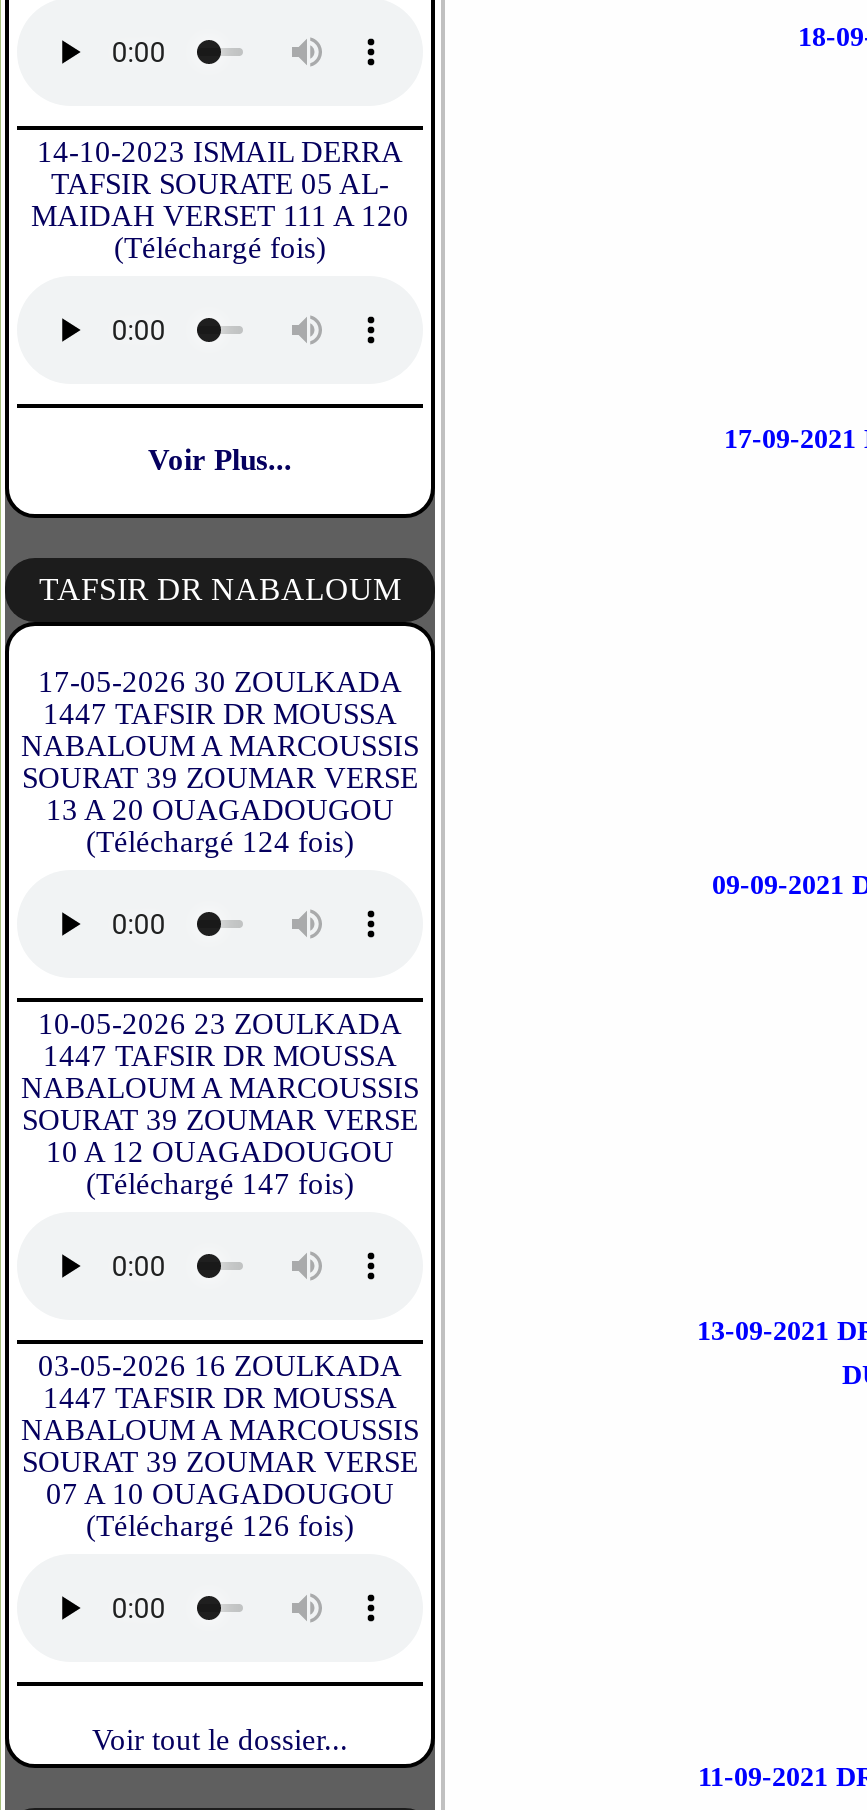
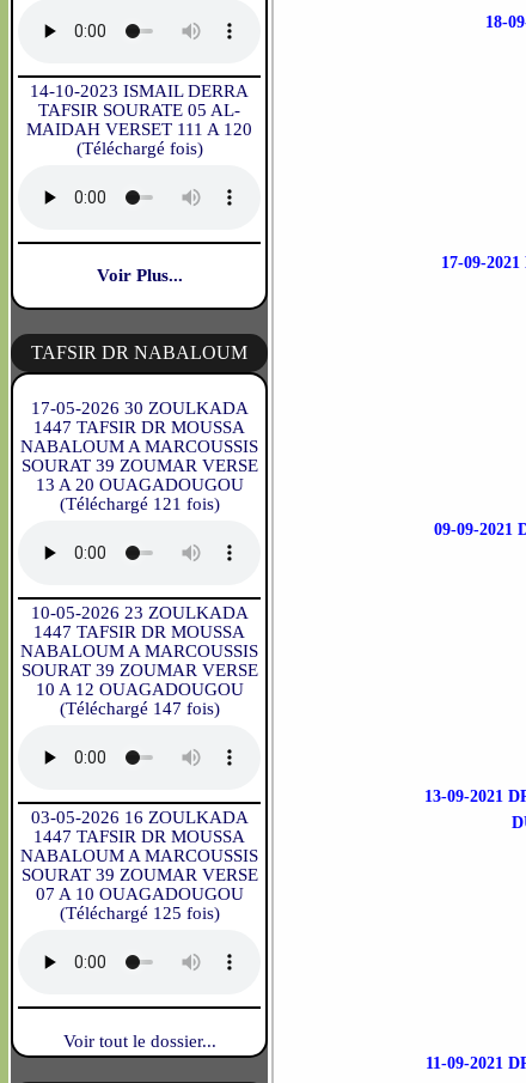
[86,826,354,858] (Téléchargé 124 fois) -> [59,494,219,513] (Téléchargé 121 fois)
[86,1510,354,1542] (Téléchargé 126 fois) -> [59,903,219,923] (Téléchargé 125 fois)

